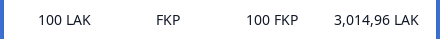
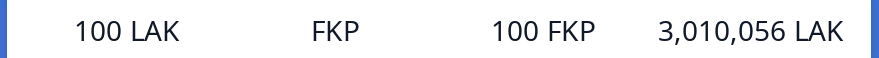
[246,10,418,29] 100 FKP 3,014,96 LAK -> [491,11,844,49] 100 FKP 3,010,056 LAK

